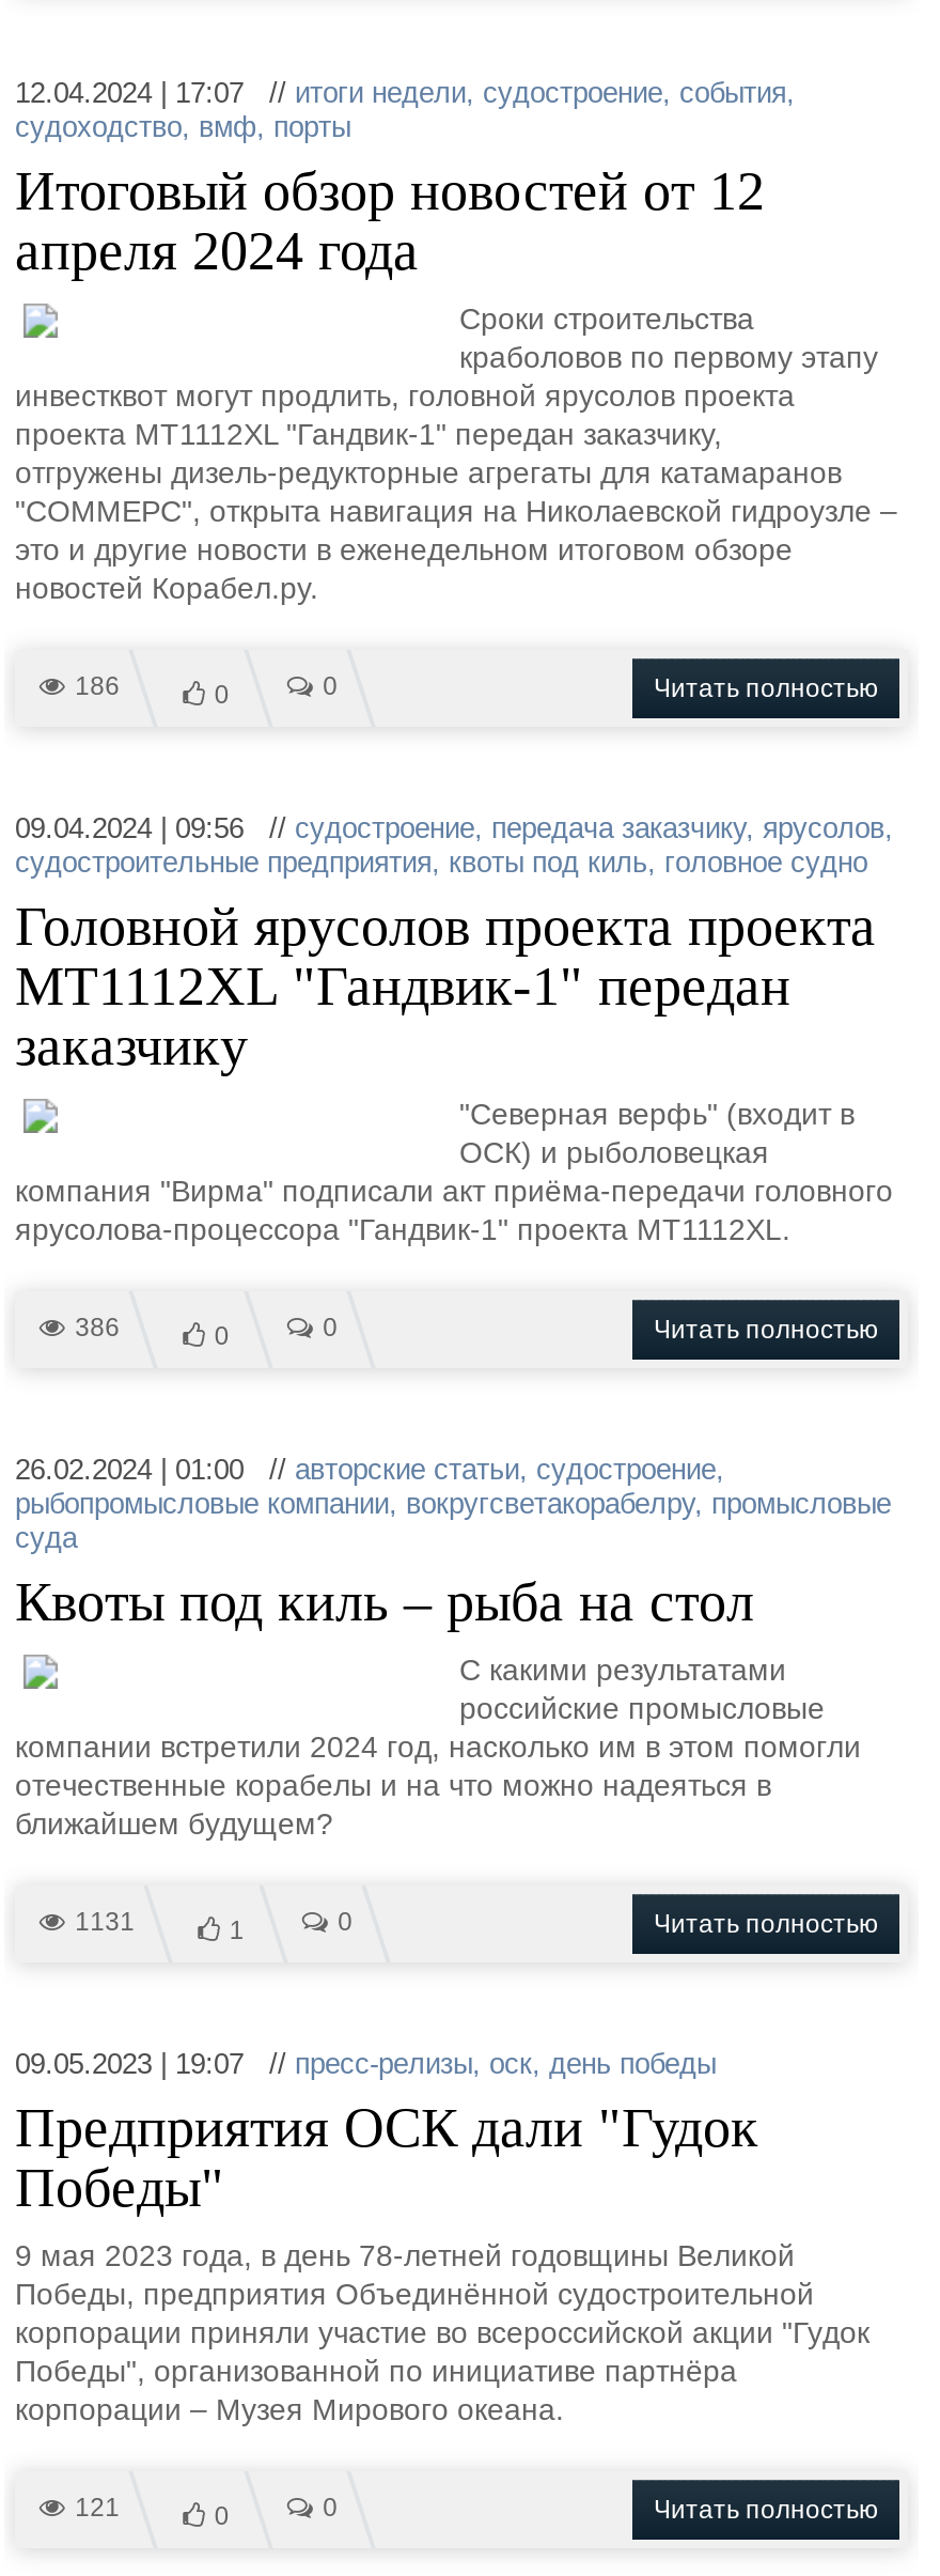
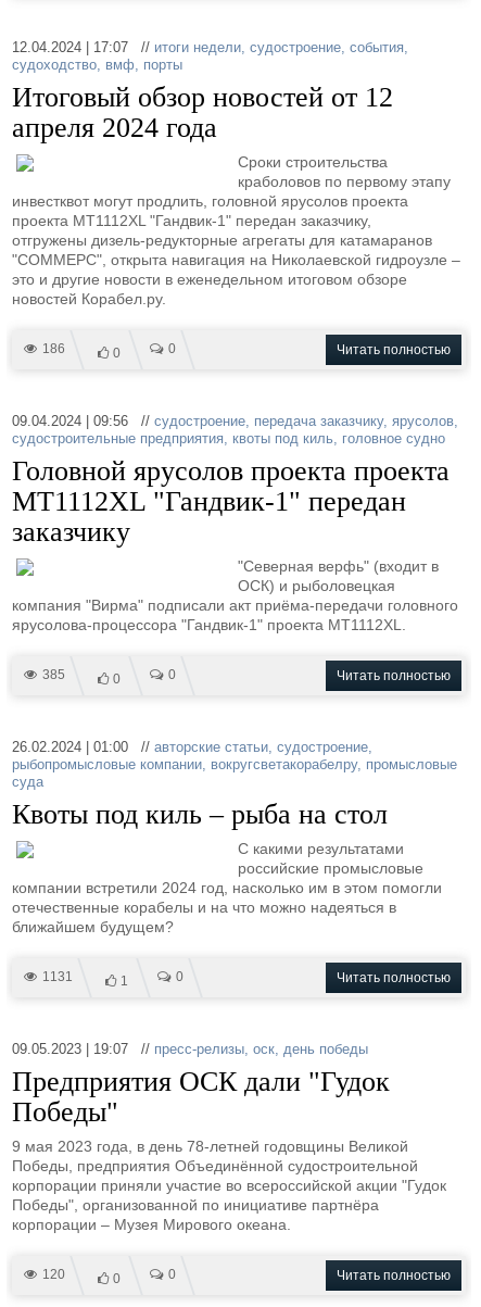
[69,1313,120,1343] 386 -> [39,667,65,682] 385
[69,2493,120,2523] 121 -> [39,1267,65,1282] 120

